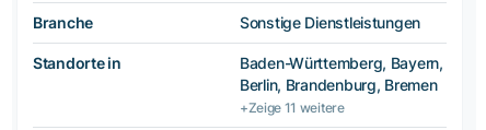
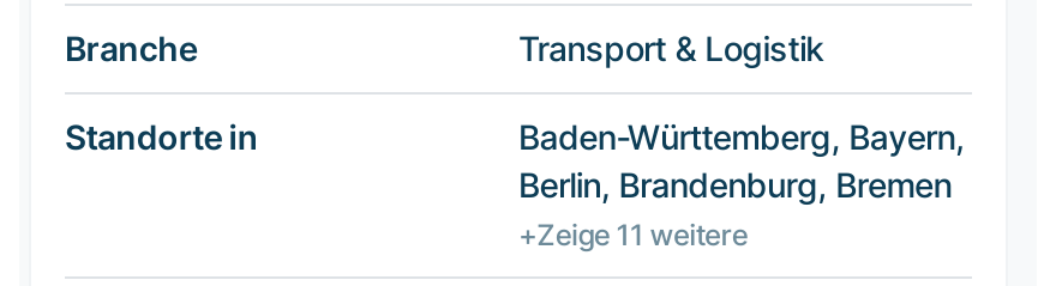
[240,13,420,31] Sonstige Dienstleistungen -> [518,27,824,68] Transport & Logistik

